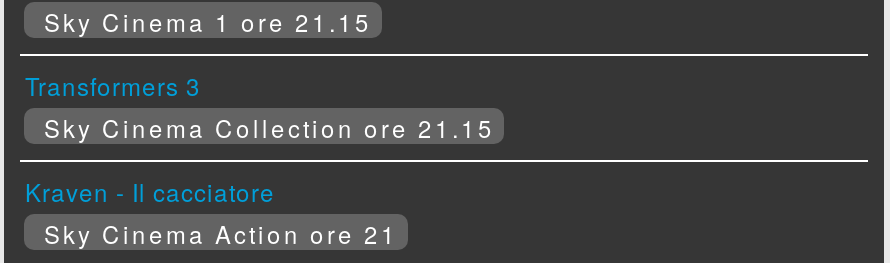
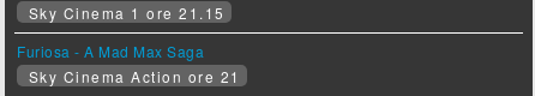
[25,69,495,209] Transformers 3 | Sky Cinema Collection ore 21.15 | Kraven - Il cacciatore -> [17,41,205,62] Furiosa - A Mad Max Saga

